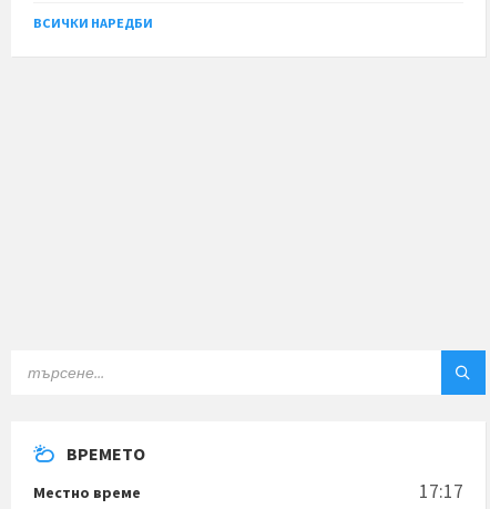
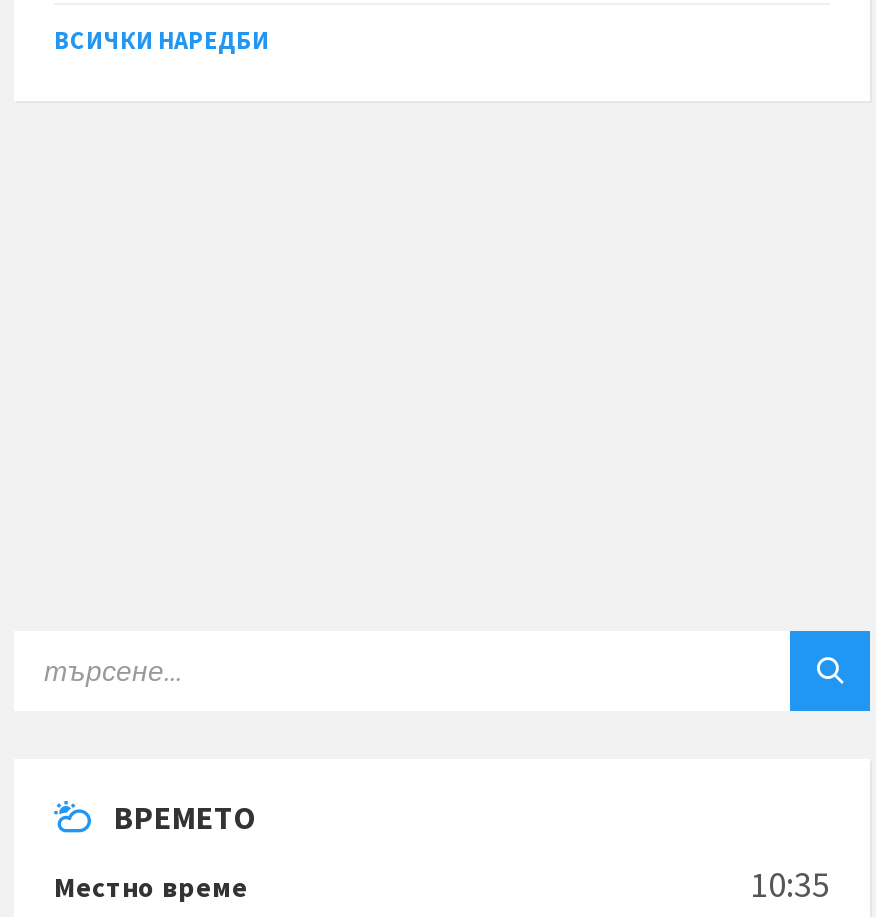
[419,478,463,503] 17:17 -> [750,861,830,907] 10:35

